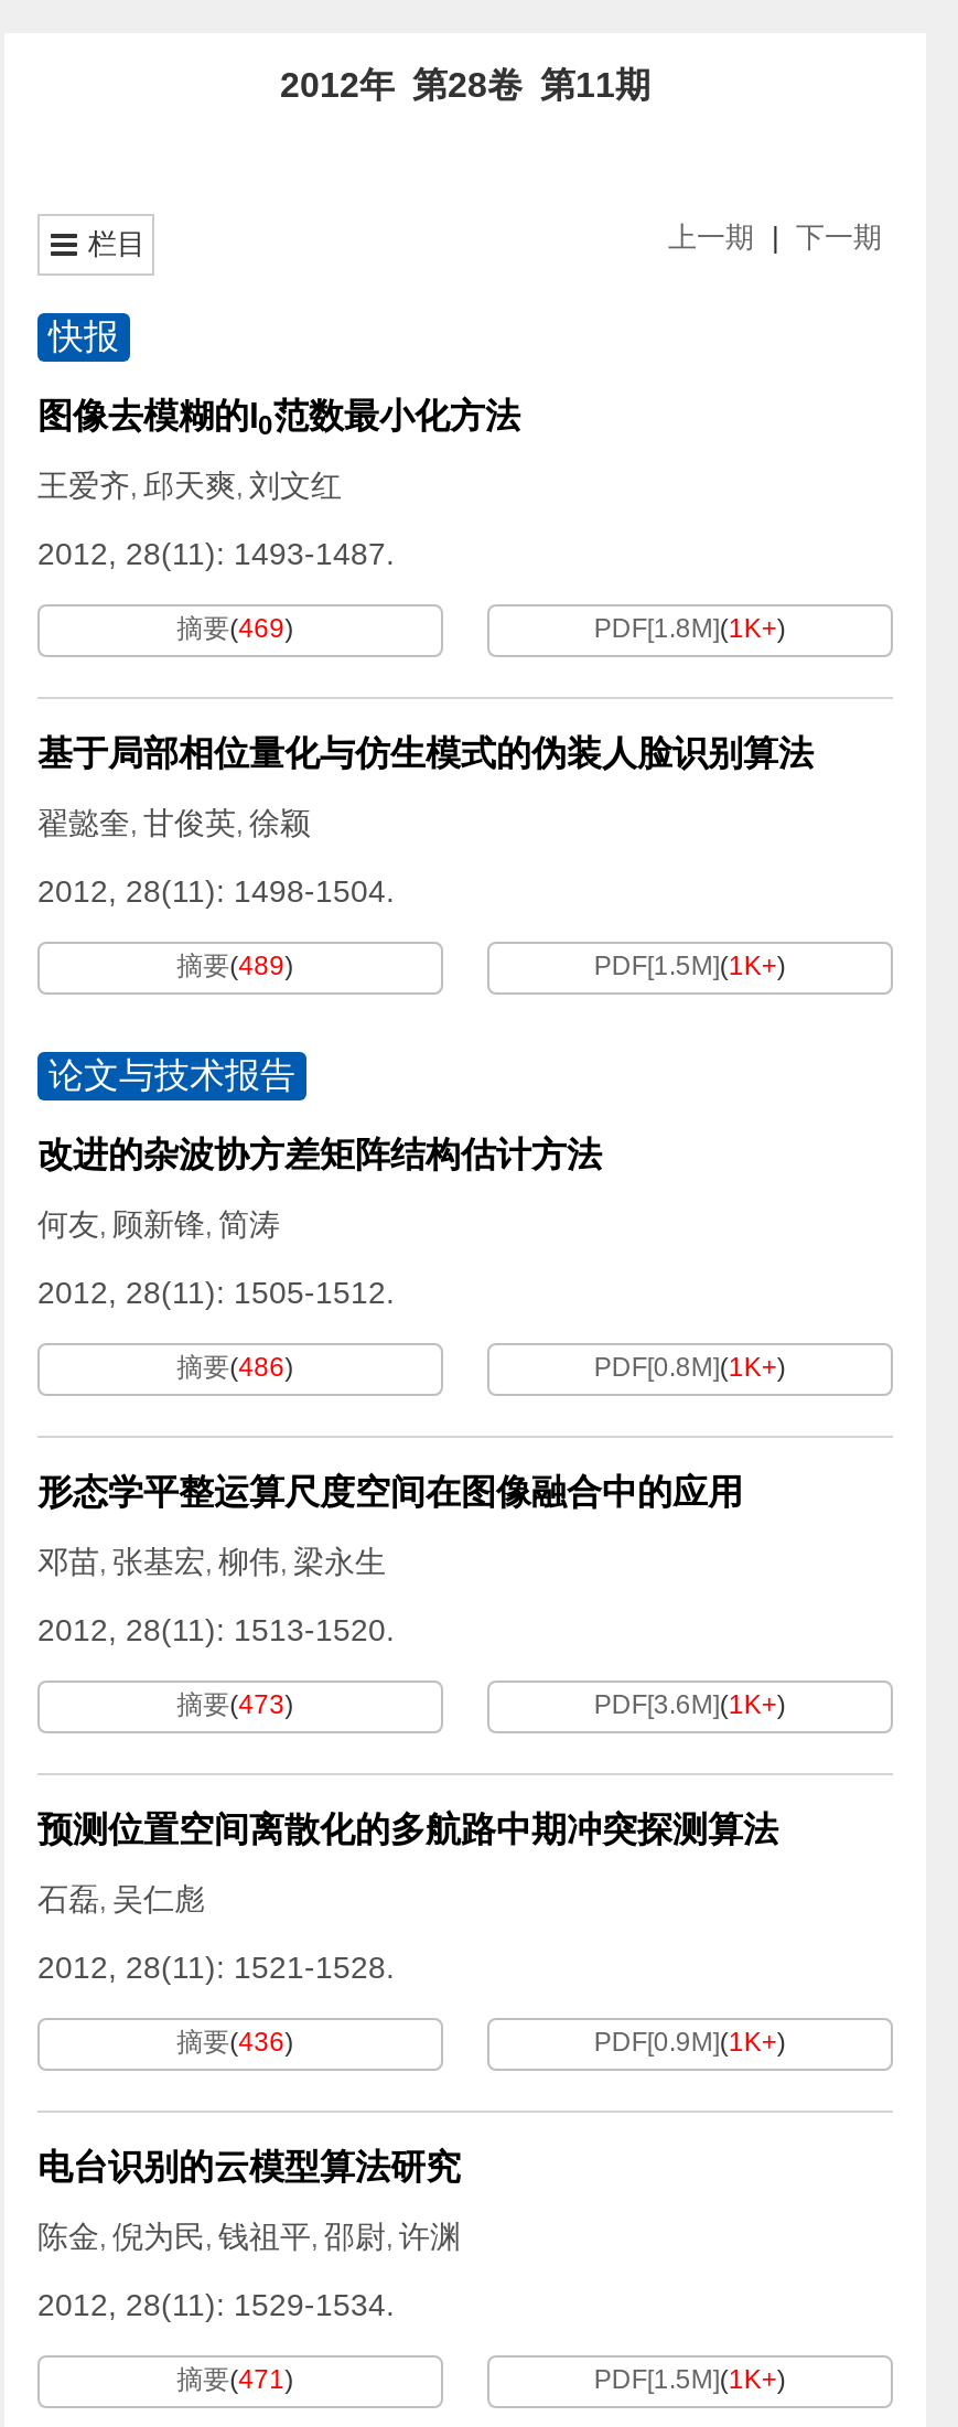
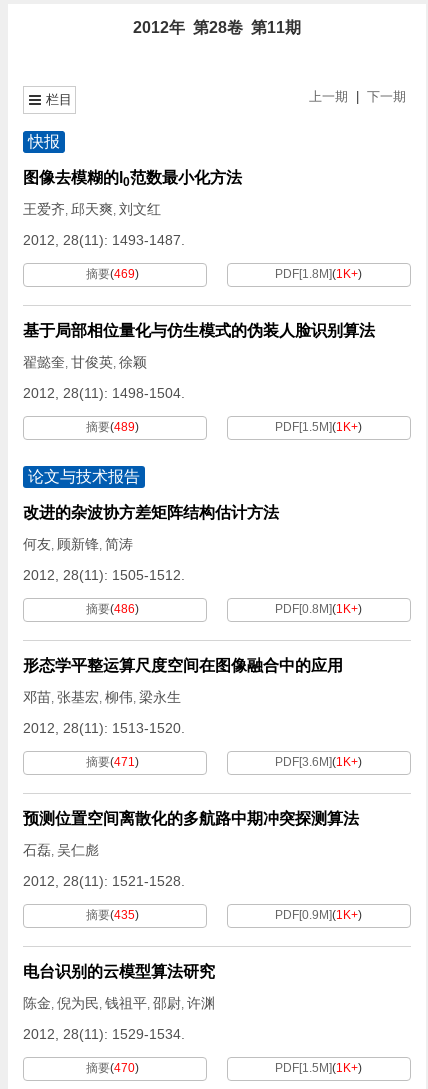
[177,1689,293,1720] 摘要(473) -> [86,755,139,769] 摘要(471)
[177,2027,293,2058] 摘要(436) -> [86,908,139,922] 摘要(435)
[177,2364,293,2395] 摘要(471) -> [86,1061,139,1075] 摘要(470)

